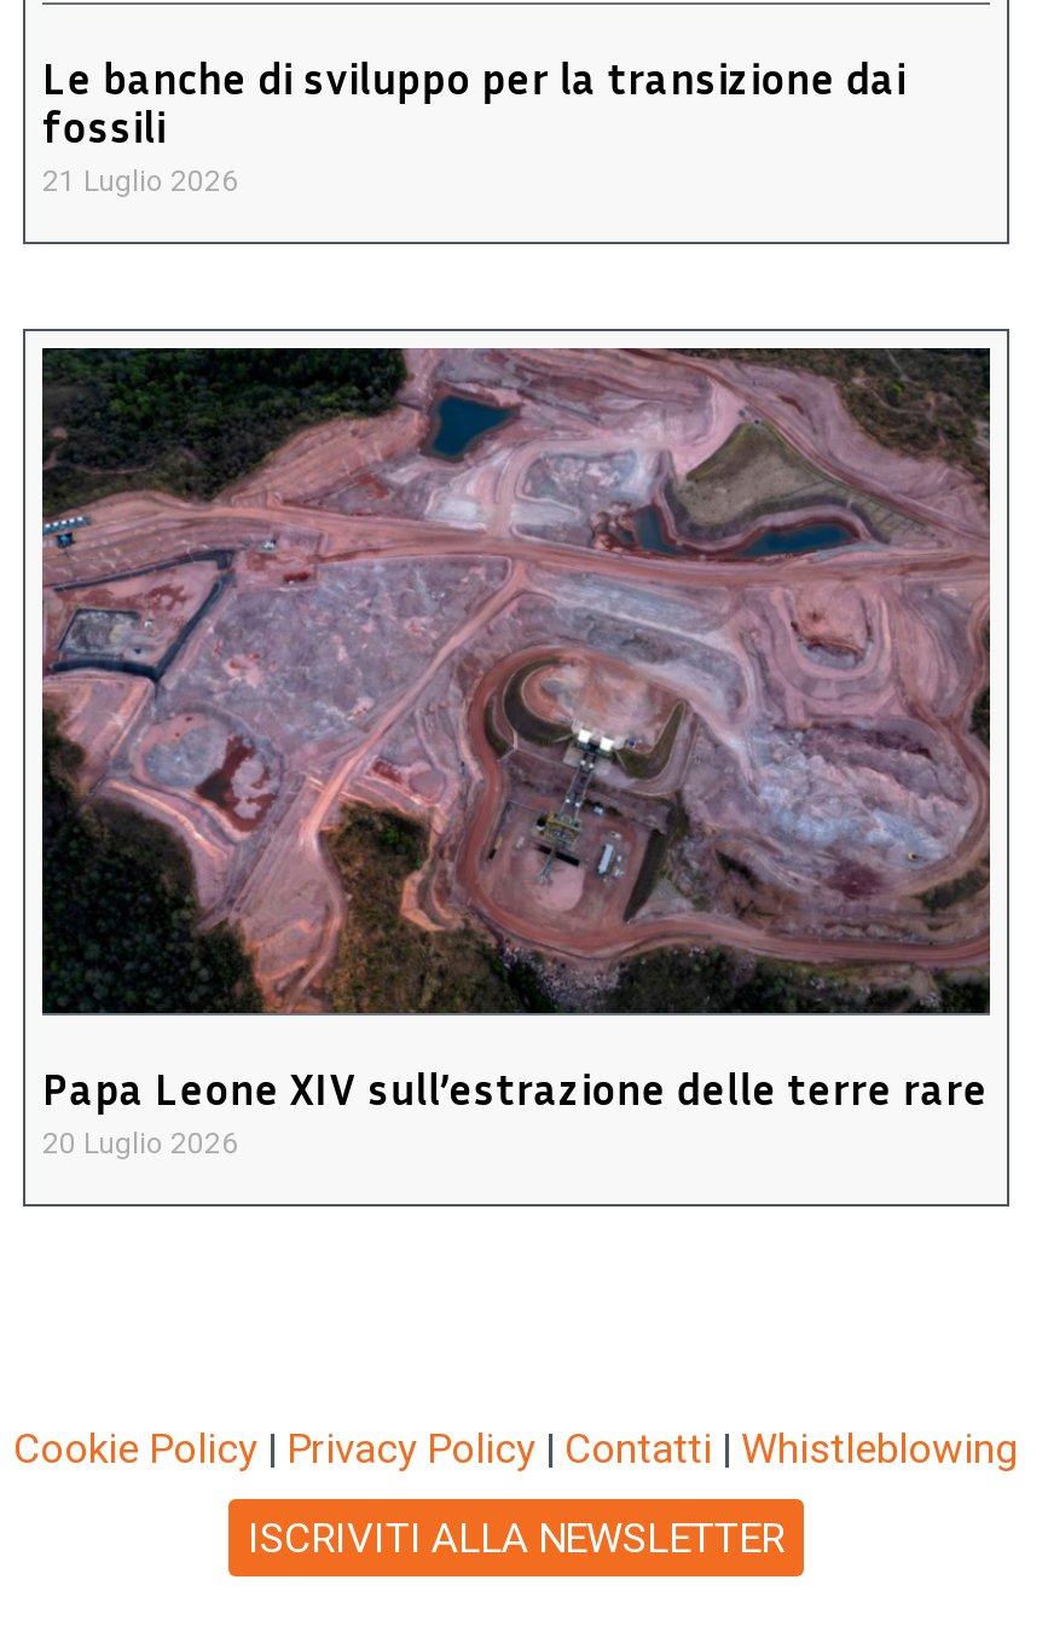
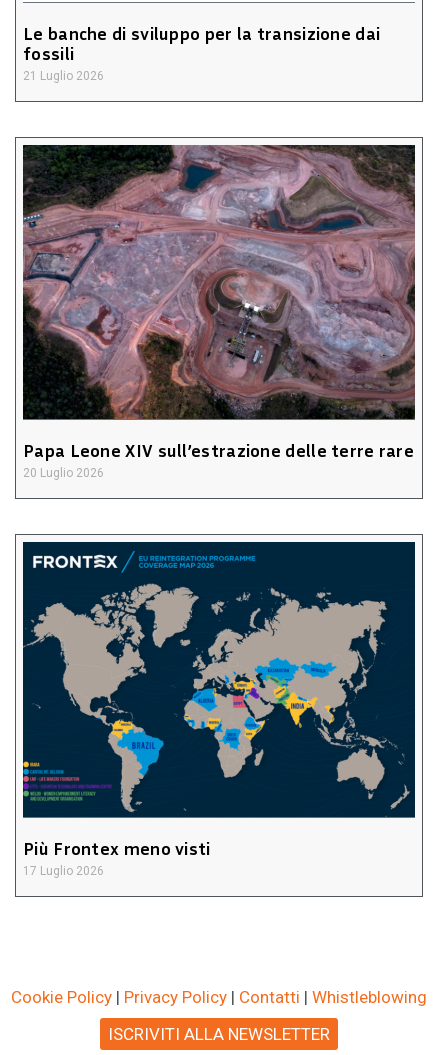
none -> [22,541,416,878] [image] | Più Frontex meno visti | 17 Luglio 2026

